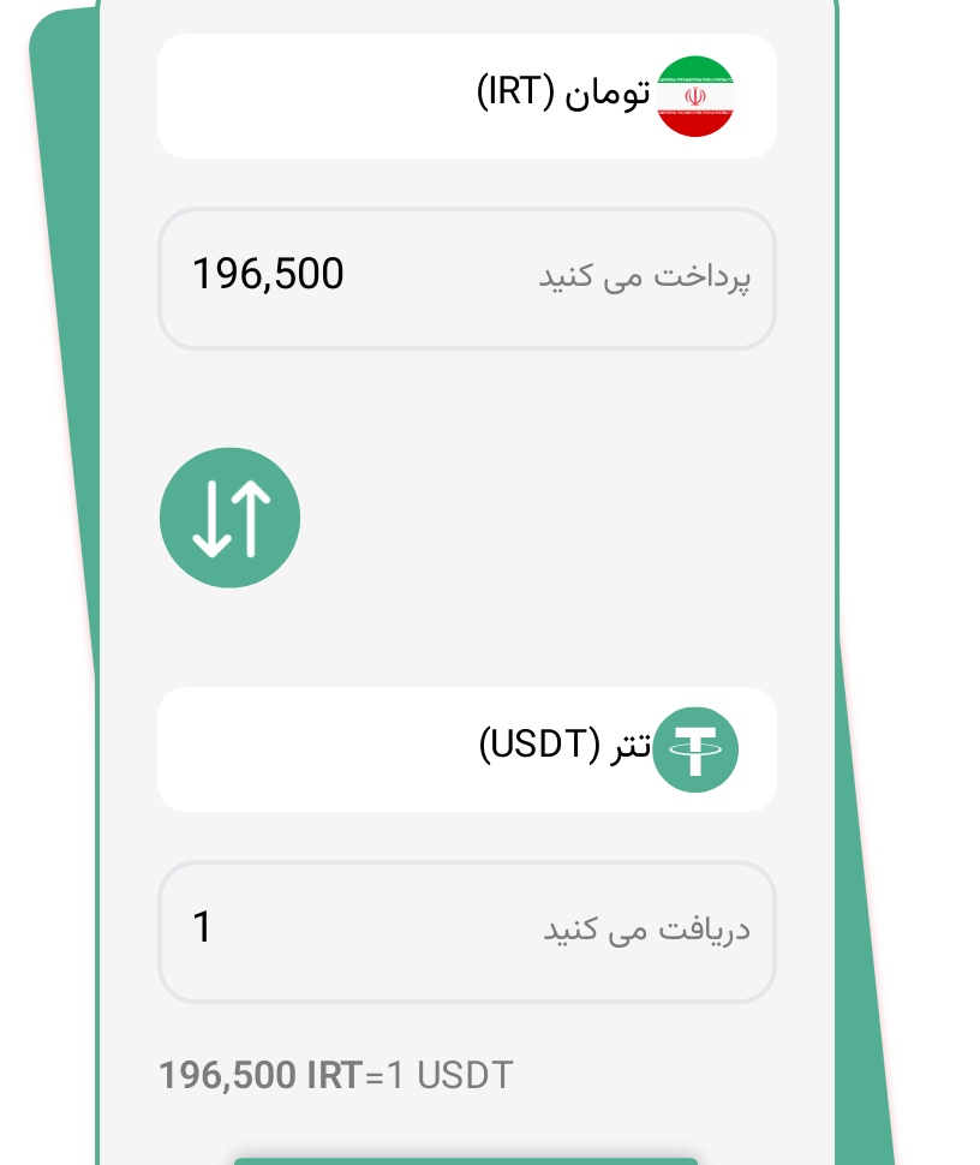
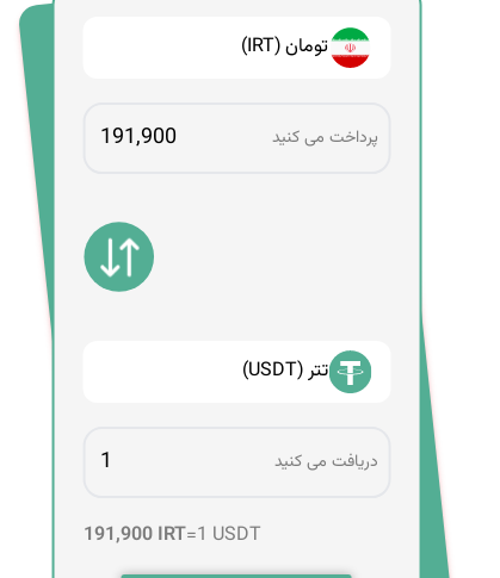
[158,1050,365,1110] 196,500 IRT -> [83,521,186,551] 191,900 IRT

